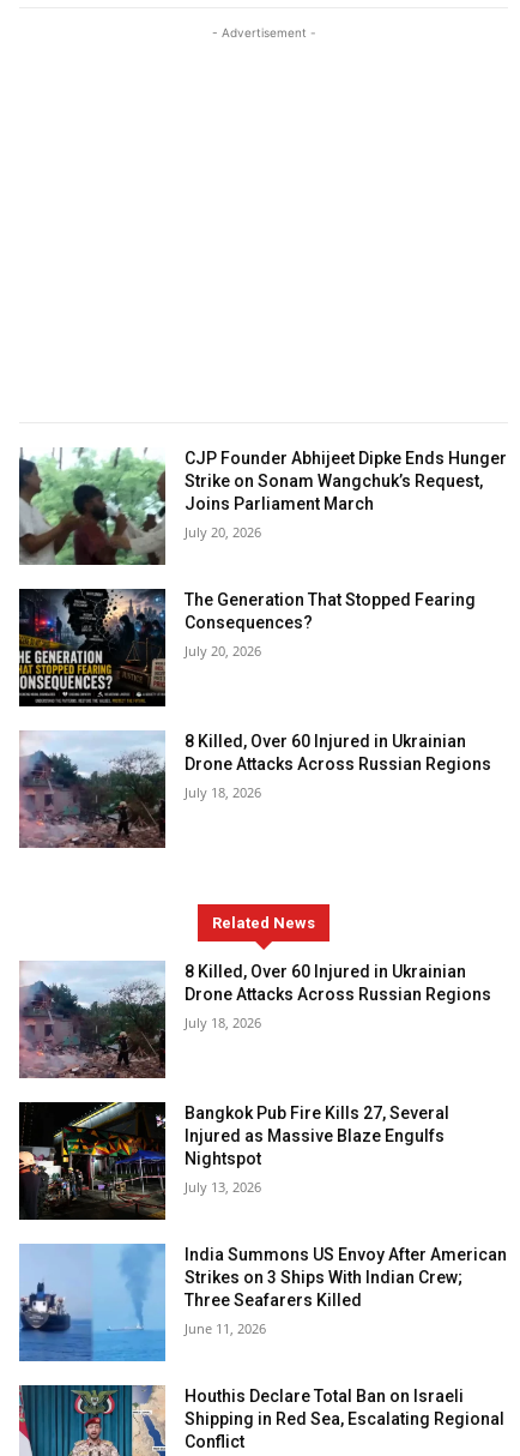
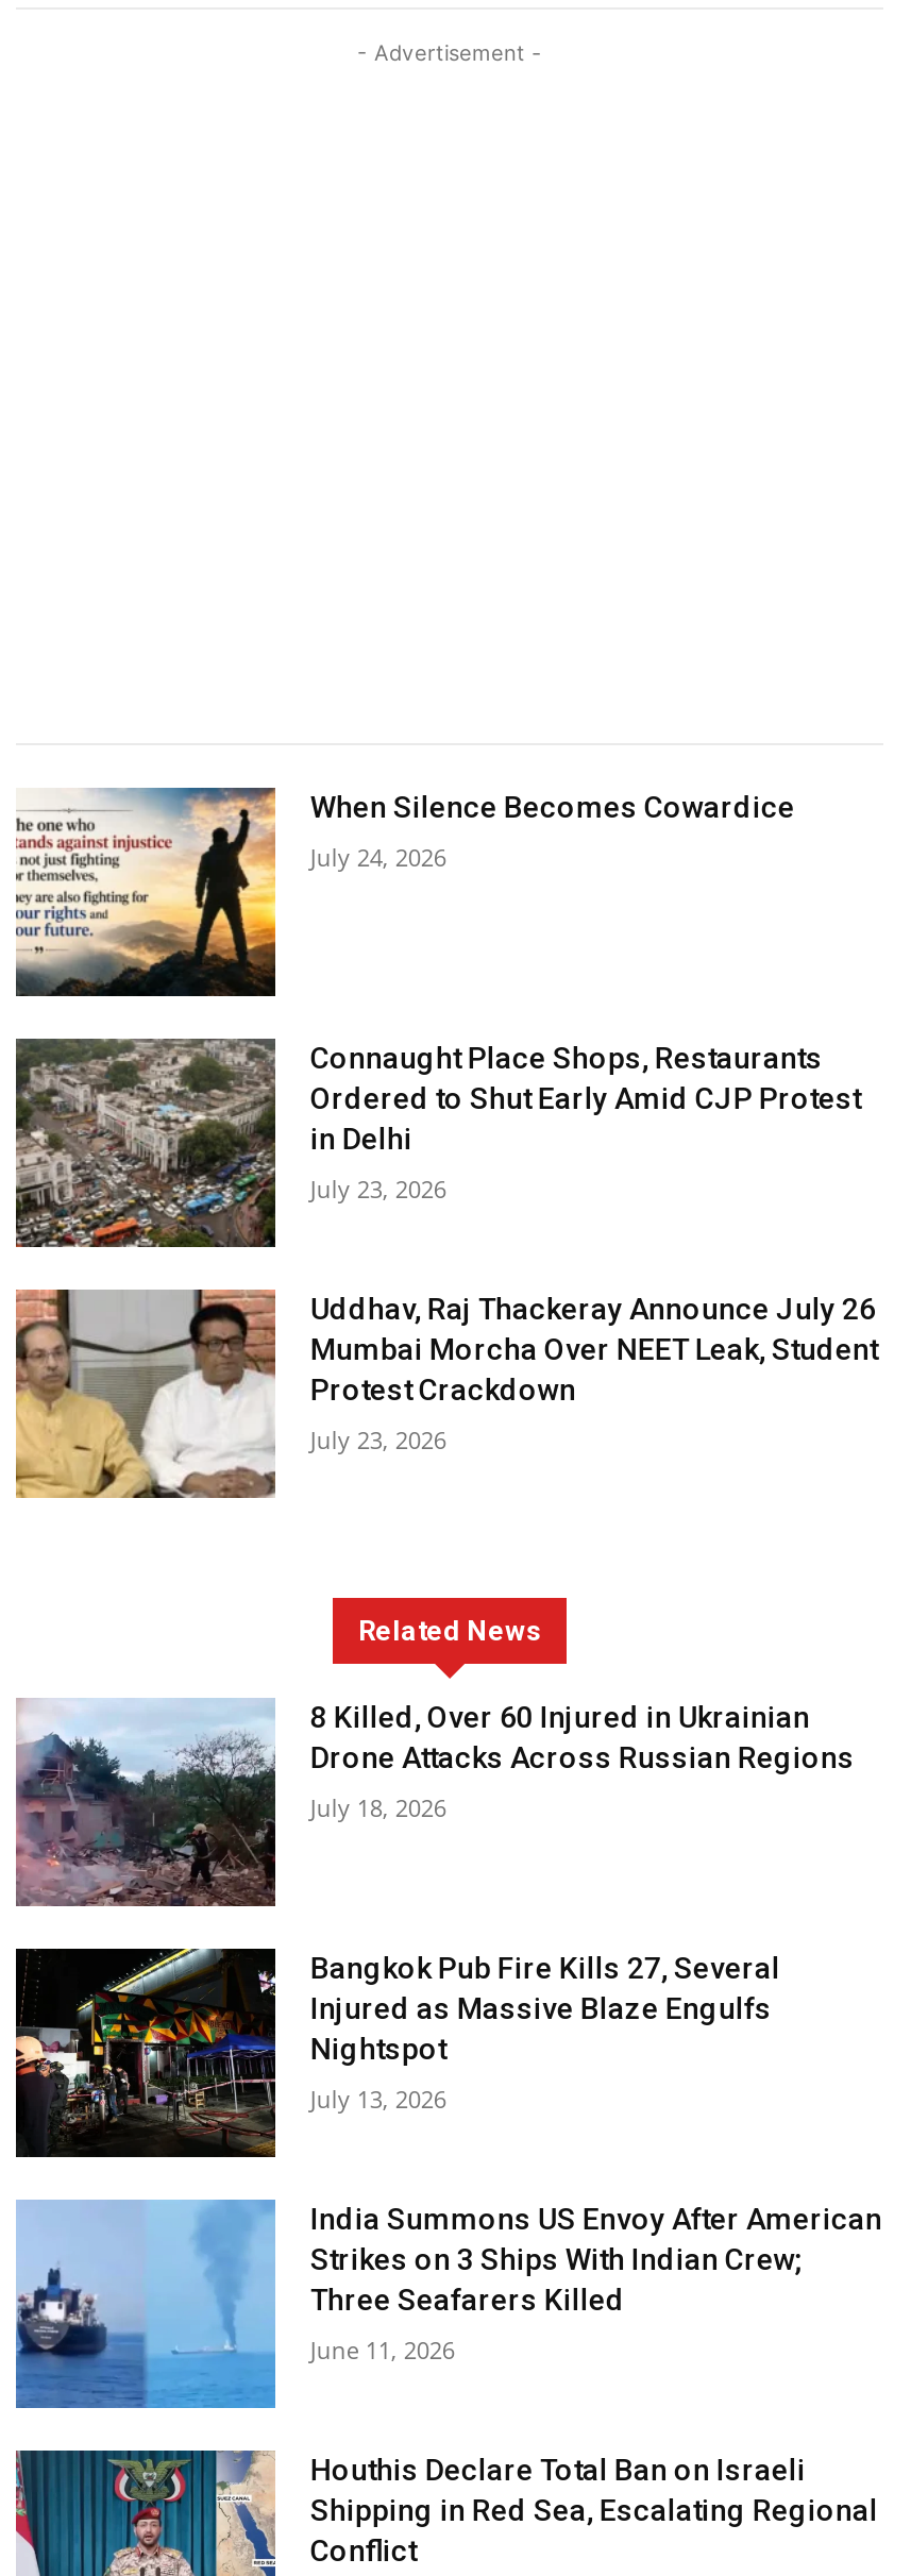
[18,447,507,566] [image] | CJP Founder Abhijeet Dipke Ends Hunger | Strike on Sonam Wangchuk’s Request, | Joins Parliament March -> [16,786,795,998] [image] | When Silence Becomes Cowardice
[185,523,262,541] July 20, 2026 -> [310,842,446,873] July 24, 2026
[18,588,476,708] [image] | The Generation That Stopped Fearing | Consequences? -> [14,1037,861,1249] [image] | Connaught Place Shops, Restaurants | Ordered to Shut Early Amid CJP Protest | in Delhi
[185,642,262,660] July 20, 2026 -> [310,1173,446,1205] July 23, 2026
[18,730,492,848] [image] | 8 Killed, Over 60 Injured in Ukrainian | Drone Attacks Across Russian Regions -> [16,1287,878,1498] [image] | Uddhav, Raj Thackeray Announce July 26 | Mumbai Morcha Over NEET Leak, Student | Protest Crackdown
[185,783,262,801] July 18, 2026 -> [310,1424,446,1456] July 23, 2026

